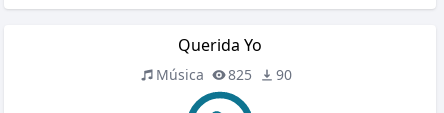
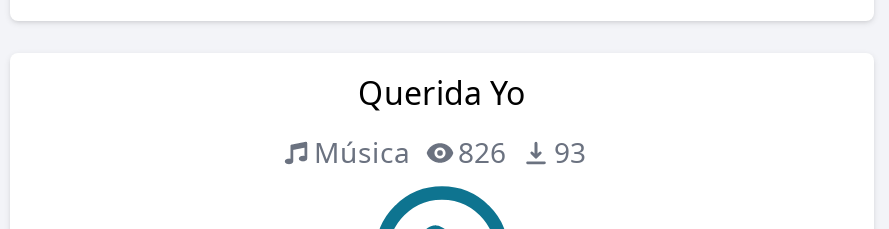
[228,65,252,84] 825 -> [458,133,506,171] 826
[276,65,292,84] 90 -> [554,133,586,171] 93

